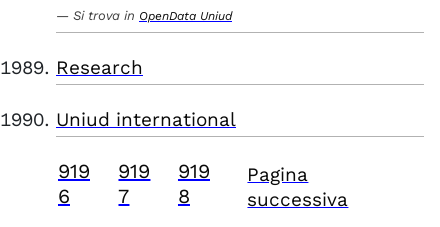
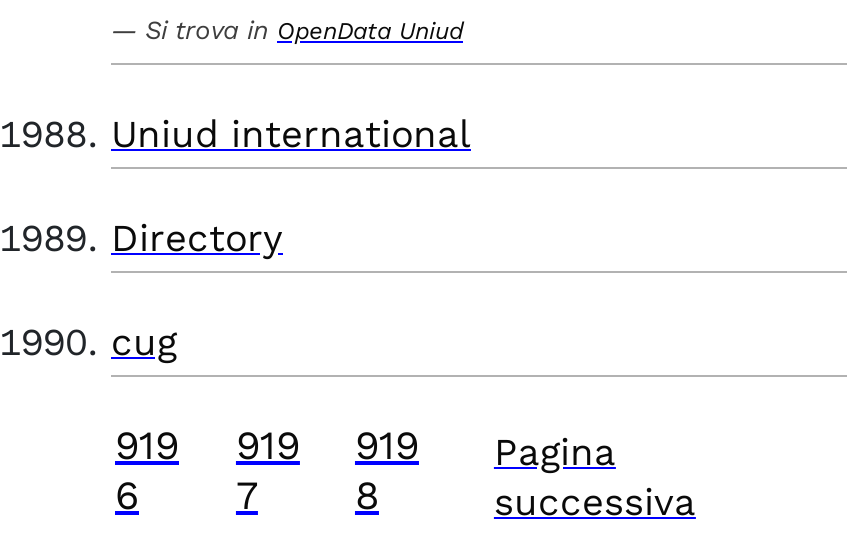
[56,56,143,79] Research -> none
moved [56,108,236,131] -> [111,111,471,157]: Uniud international
none -> [111,215,283,365] Directory | cug

